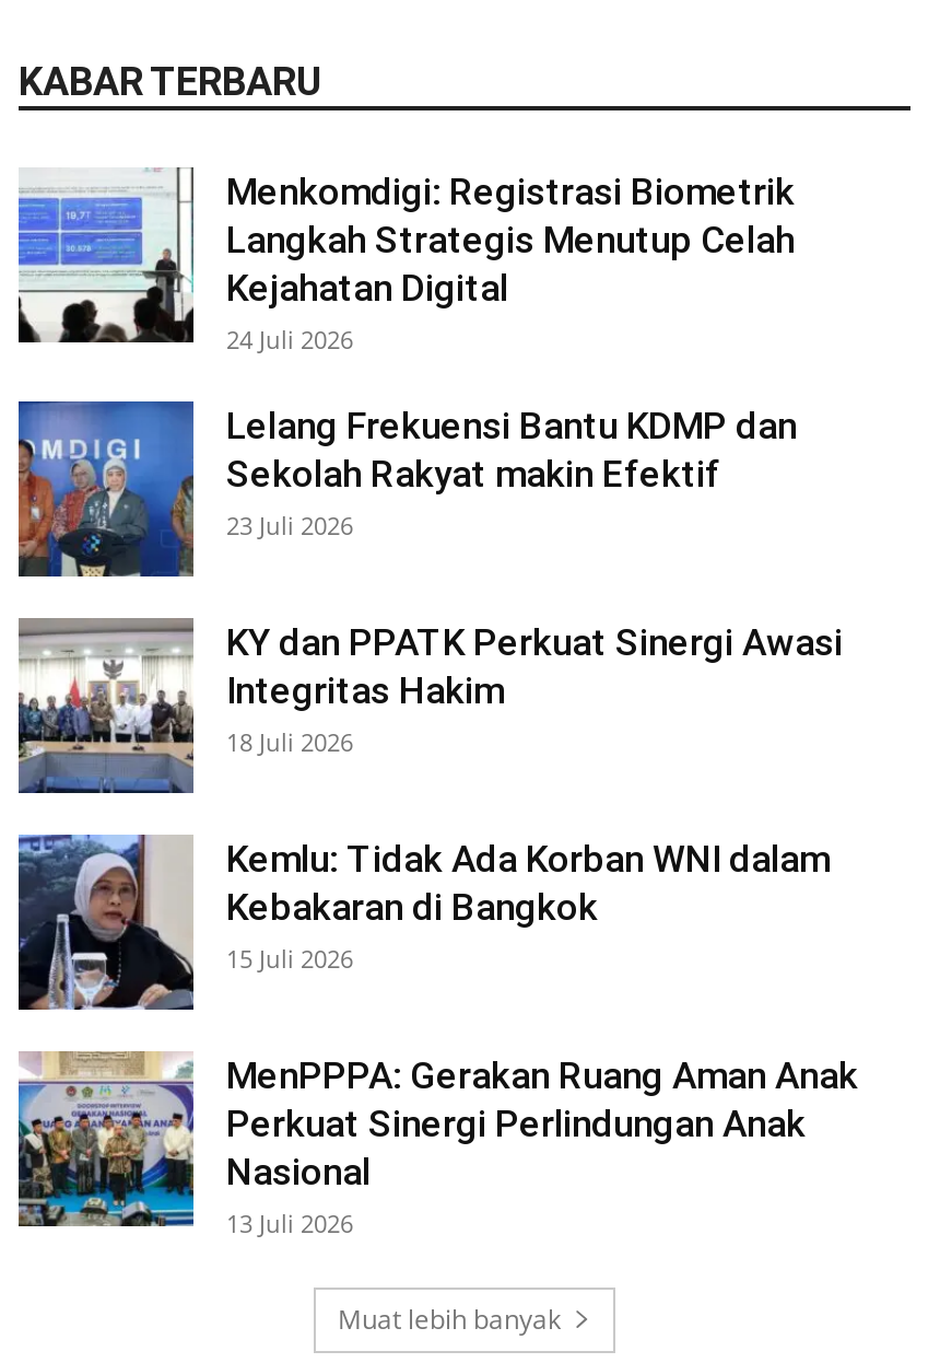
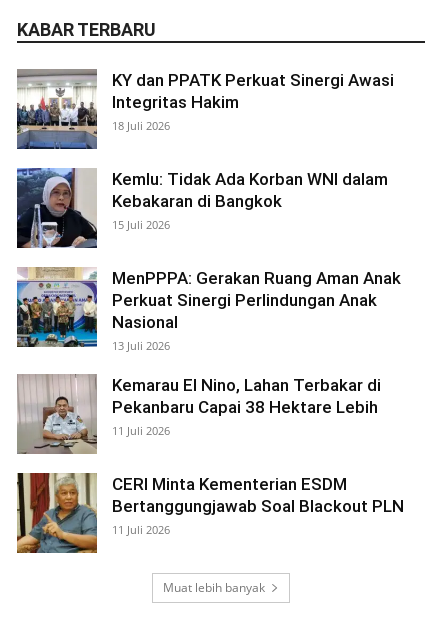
[16,168,797,541] [image] | Menkomdigi: Registrasi Biometrik | Langkah Strategis Menutup Celah | Kejahatan Digital | 24 Juli 2026 | Lelang Frekuensi Bantu KDMP dan | Sekolah Rakyat makin Efektif | 23 Juli 2026 -> none
[16,398,196,580] [image] -> none
moved [14,619,858,1239] -> [15,70,401,353]: [image] | KY dan PPATK Perkuat Sinergi Awasi | Integritas Hakim | ... | Nasional | 13 Juli 2026
none -> [16,373,404,537] [image] | Kemarau El Nino, Lahan Terbakar di | Pekanbaru Capai 38 Hektare Lebih | 11 Juli 2026 | CERI Minta Kementerian ESDM | Bertanggungjawab Soal Blackout PLN | 11 Juli 2026
none -> [16,472,98,554] [image]

